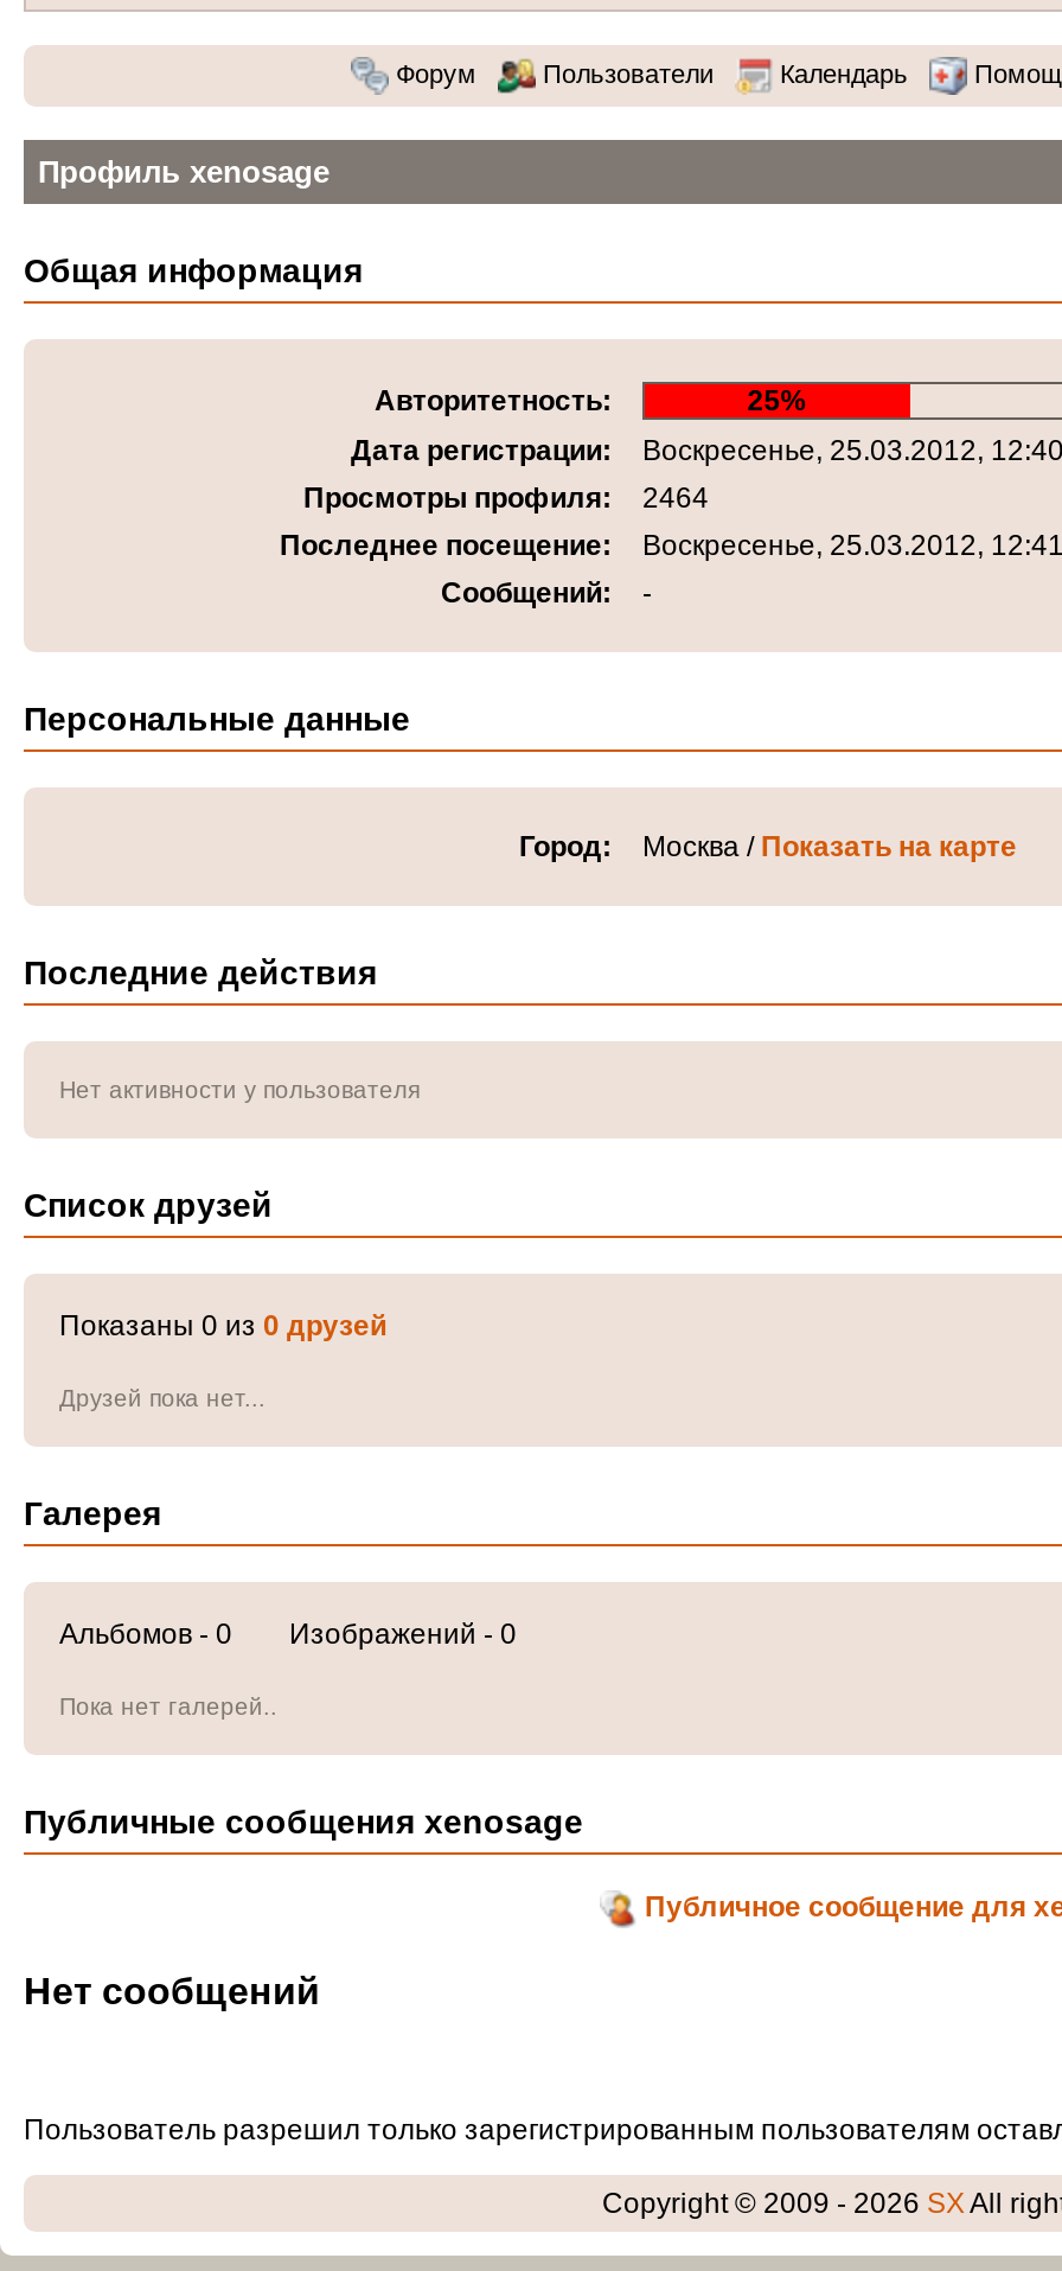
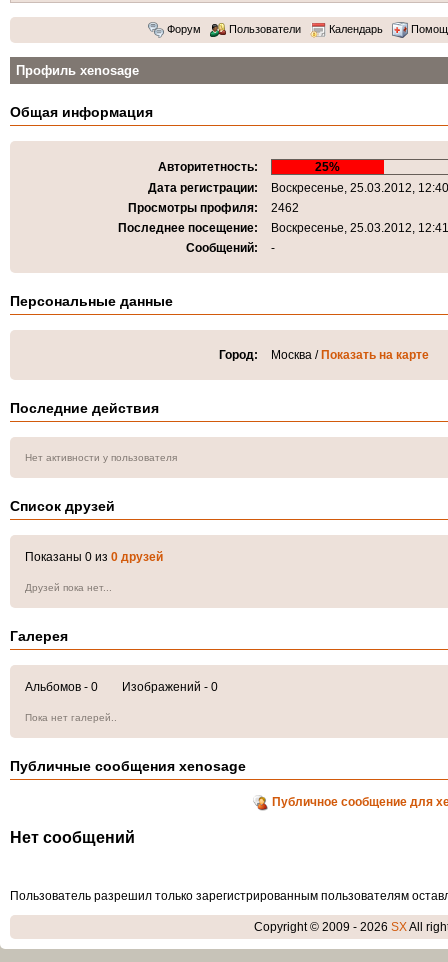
[303,481,709,515] Просмотры профиля: 2464 -> [128,201,299,215] Просмотры профиля: 2462

